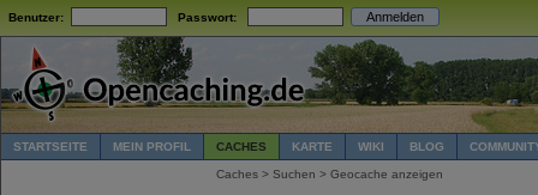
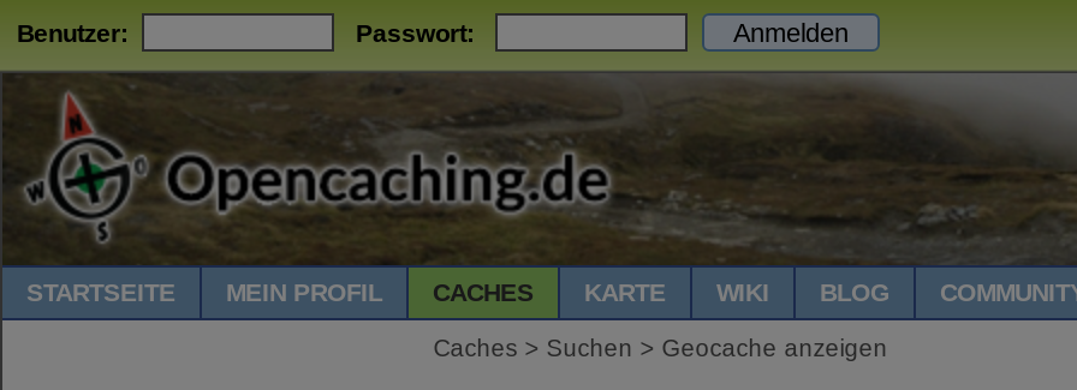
[4,37,534,134] [image] -> [7,71,1070,268] [image]

